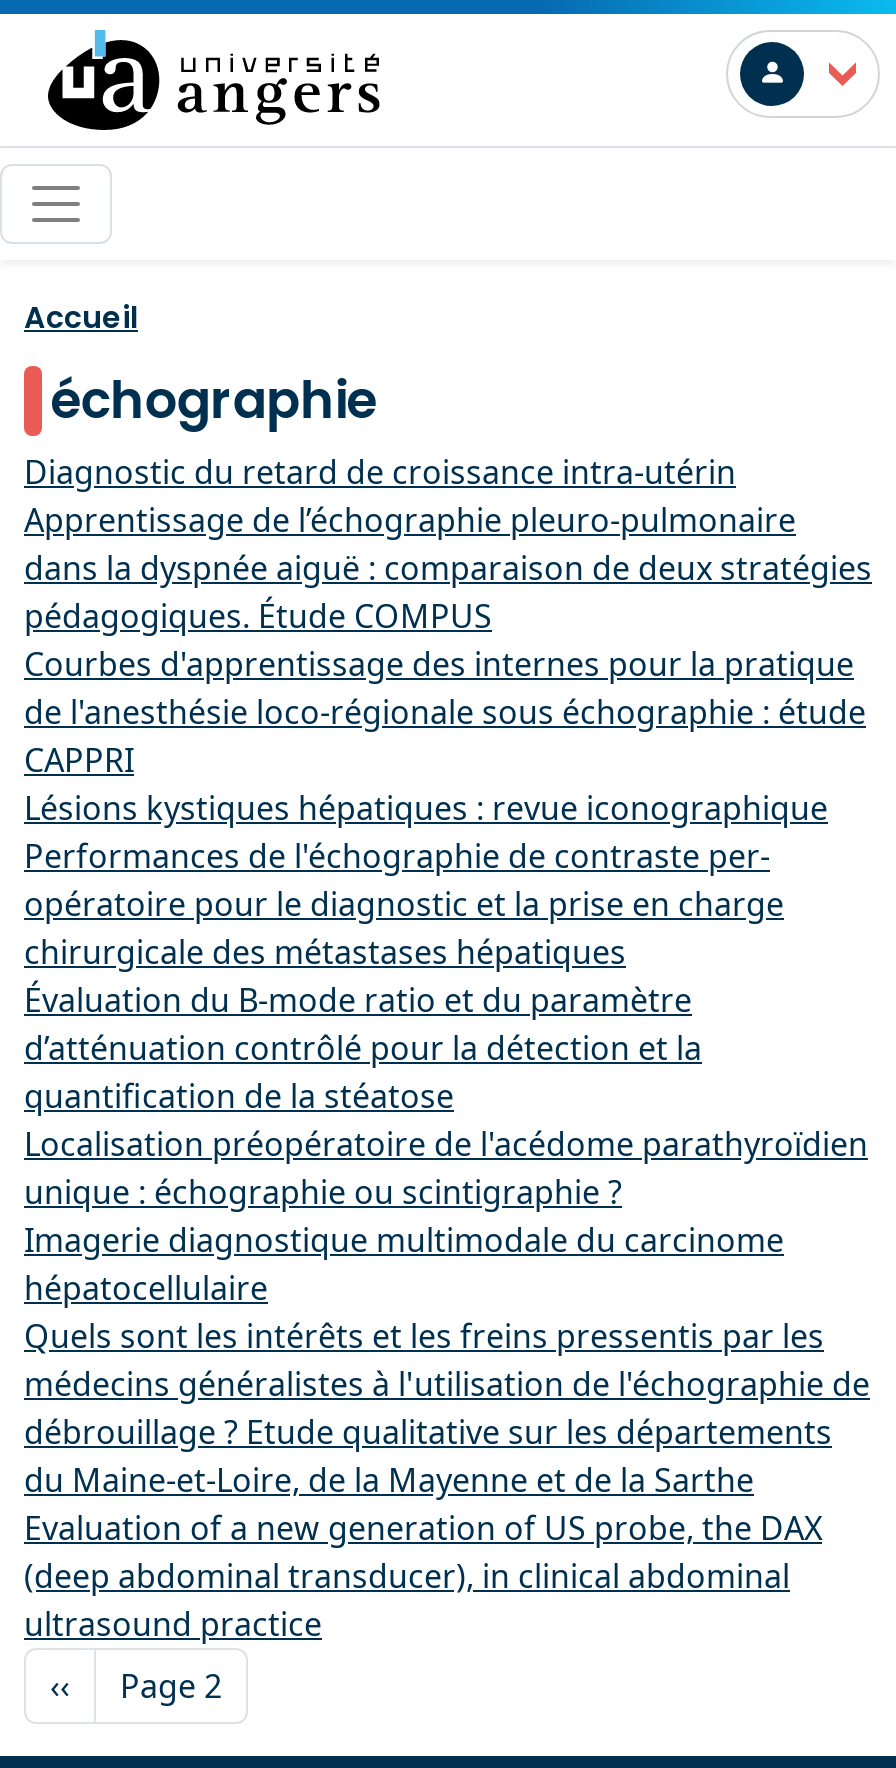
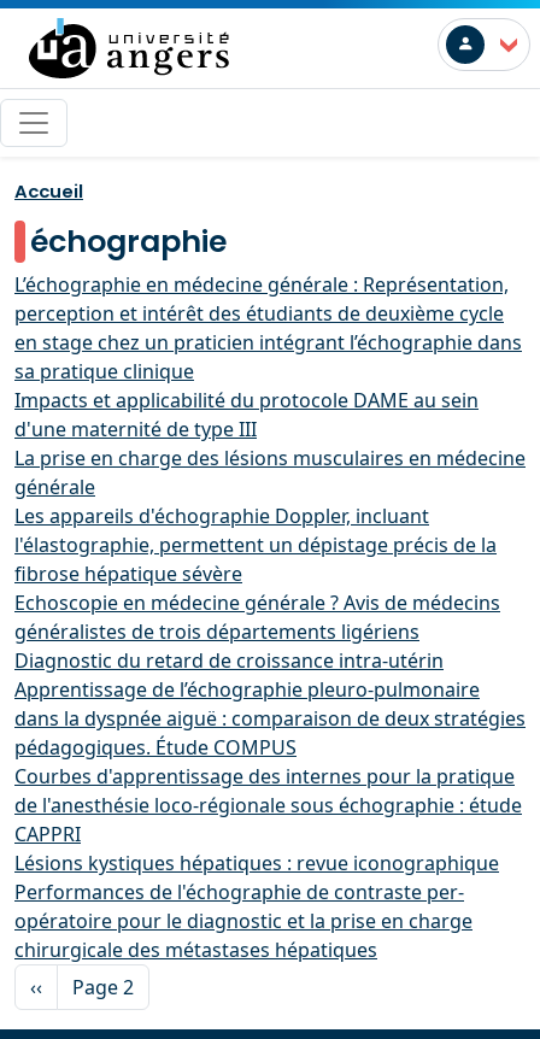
none -> [14,271,526,645] L’échographie en médecine générale : Représentation, | perception et intérêt des étudiants de deuxième cycle | en stage chez un praticien intégrant l’échographie dans | sa pratique clinique | Impacts et applicabilité du protocole DAME au sein | d'une maternité de type III | La prise en charge des lésions musculaires en médecine | générale | Les appareils d'échographie Doppler, incluant | l'élastographie, permettent un dépistage précis de la | fibrose hépatique sévère | Echoscopie en médecine générale ? Avis de médecins | généralistes de trois départements ligériens
moved [24,450,872,974] -> [14,647,526,963]: Diagnostic du retard de croissance intra-utérin | Apprentissage de l’échographie pleuro-pulmonaire | dans la dyspnée aiguë : comparaison de deux stratégies | ... | opératoire pour le diagnostic et la prise en charge | chirurgicale des métastases hépatiques
[24,978,870,1646] Évaluation du B-mode ratio et du paramètre | d’atténuation contrôlé pour la détection et la | quantification de la stéatose | Localisation préopératoire de l'acédome parathyroïdien | unique : échographie ou scintigraphie ? | Imagerie diagnostique multimodale du carcinome | hépatocellulaire | Quels sont les intérêts et les freins pressentis par les | médecins généralistes à l'utilisation de l'échographie de | débrouillage ? Etude qualitative sur les départements | du Maine-et-Loire, de la Mayenne et de la Sarthe | Evaluation of a new generation of US probe, the DAX | (deep abdominal transducer), in clinical abdominal | ultrasound practice -> none

